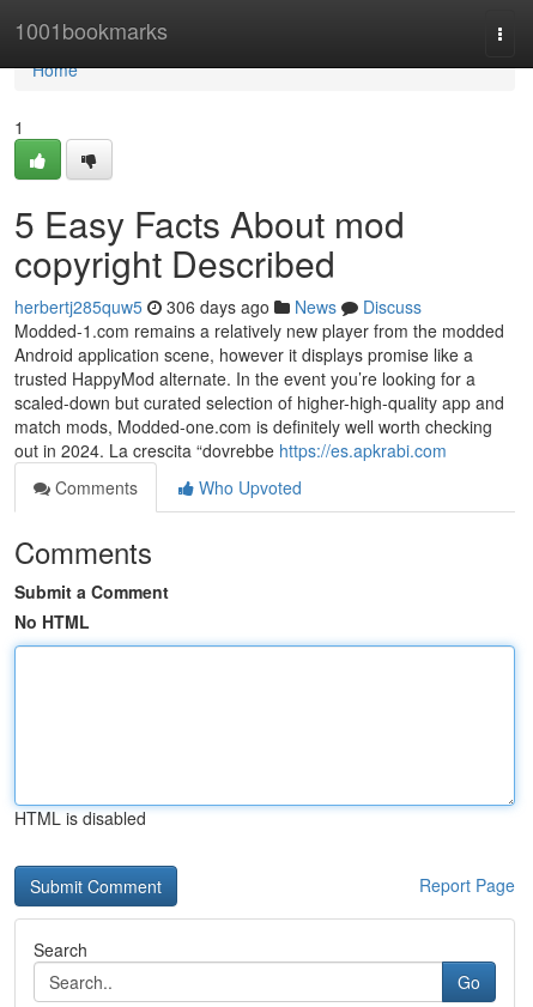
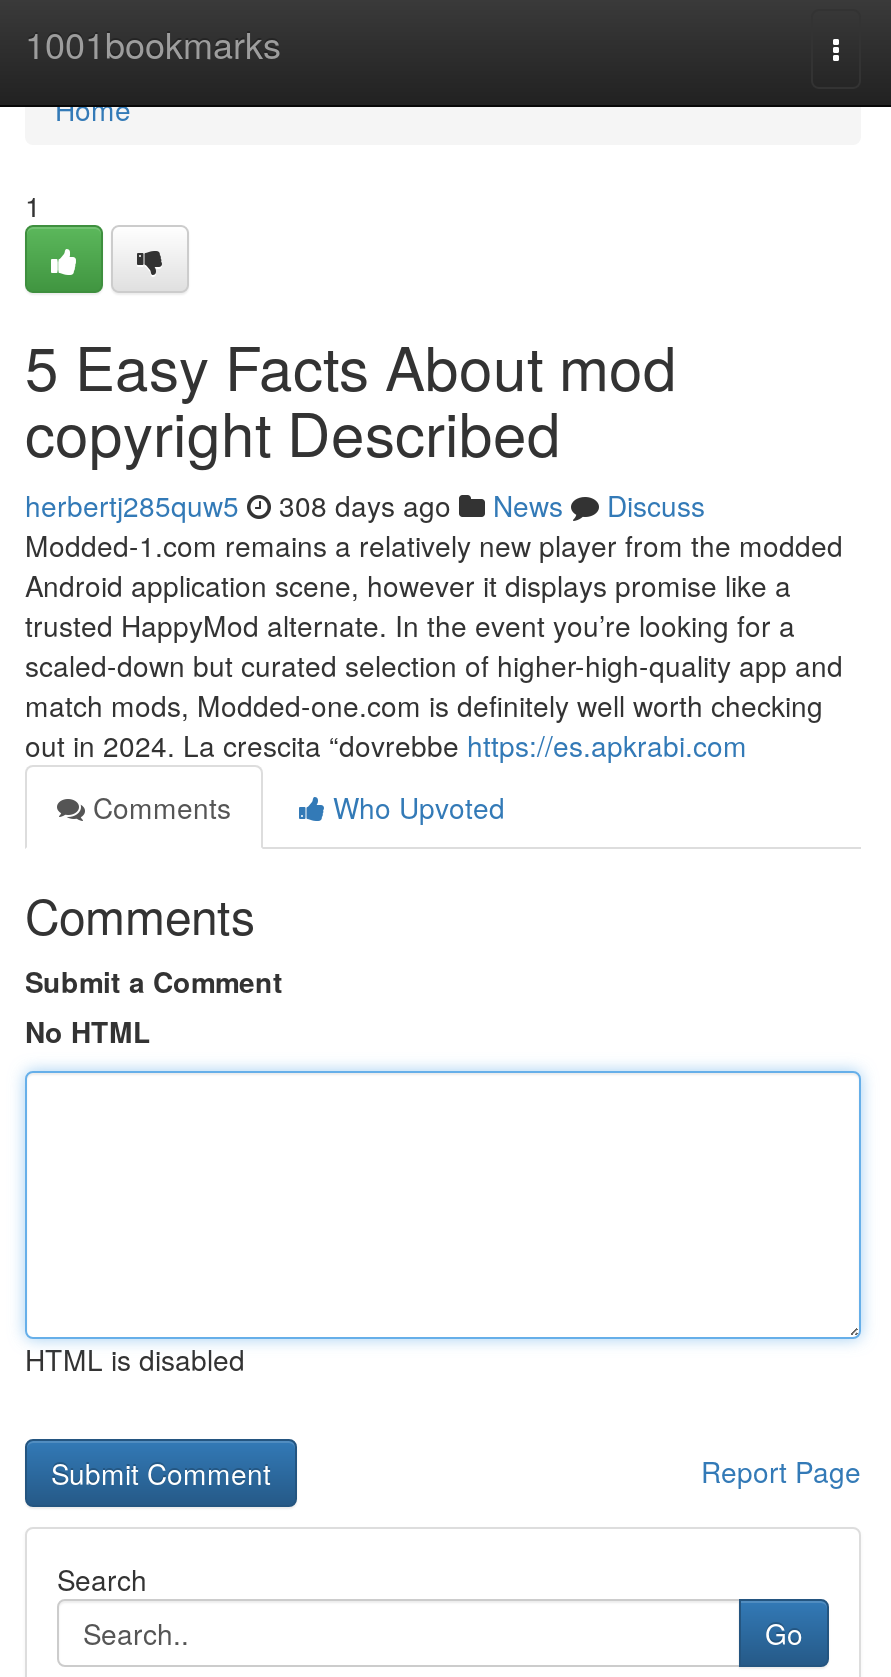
[14,295,422,319] herbertj285quw5 306 days ago News Discuss -> [25,485,705,525] herbertj285quw5 308 days ago News Discuss

